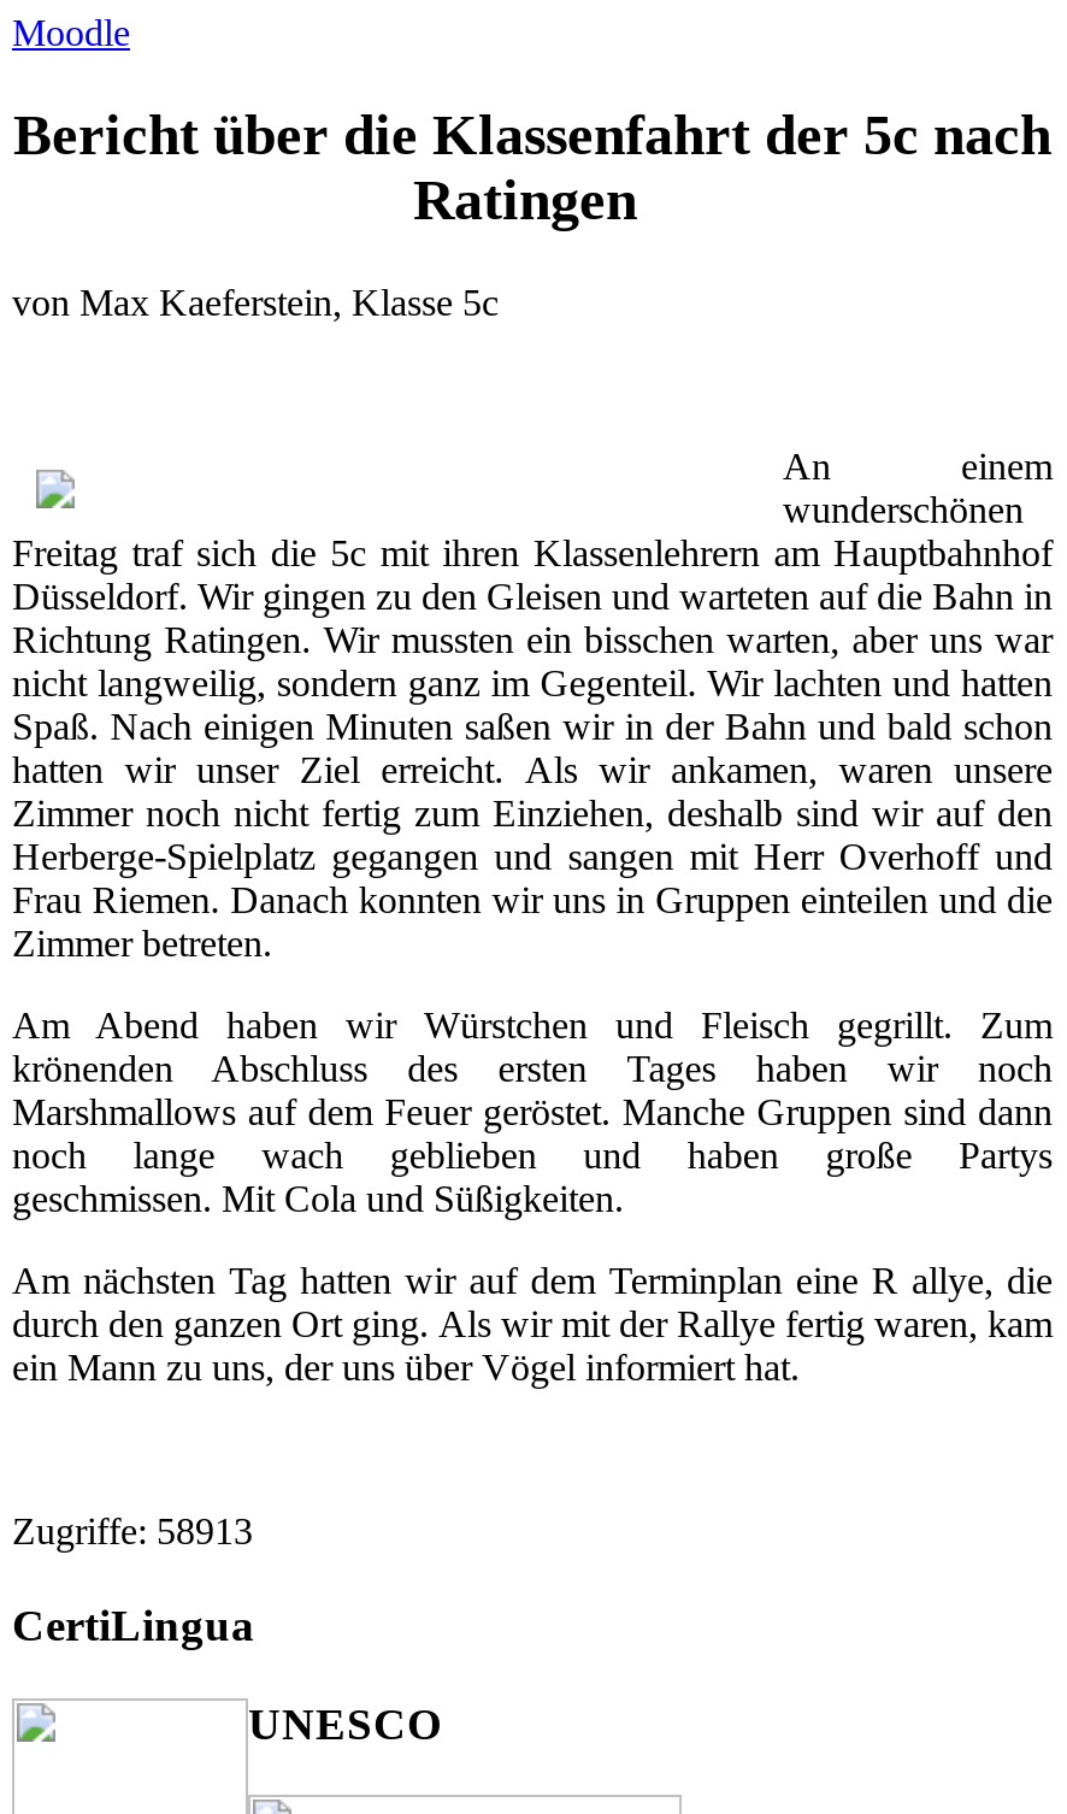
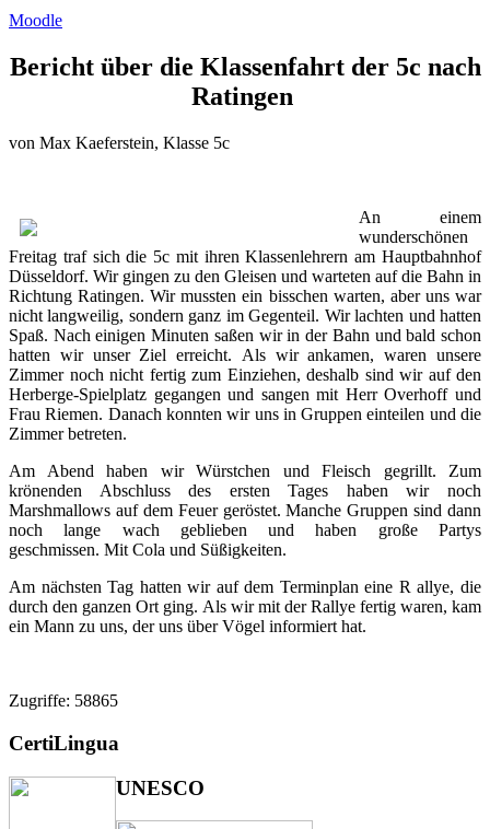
[12,1511,253,1552] Zugriffe: 58913 -> [9,691,118,710] Zugriffe: 58865

